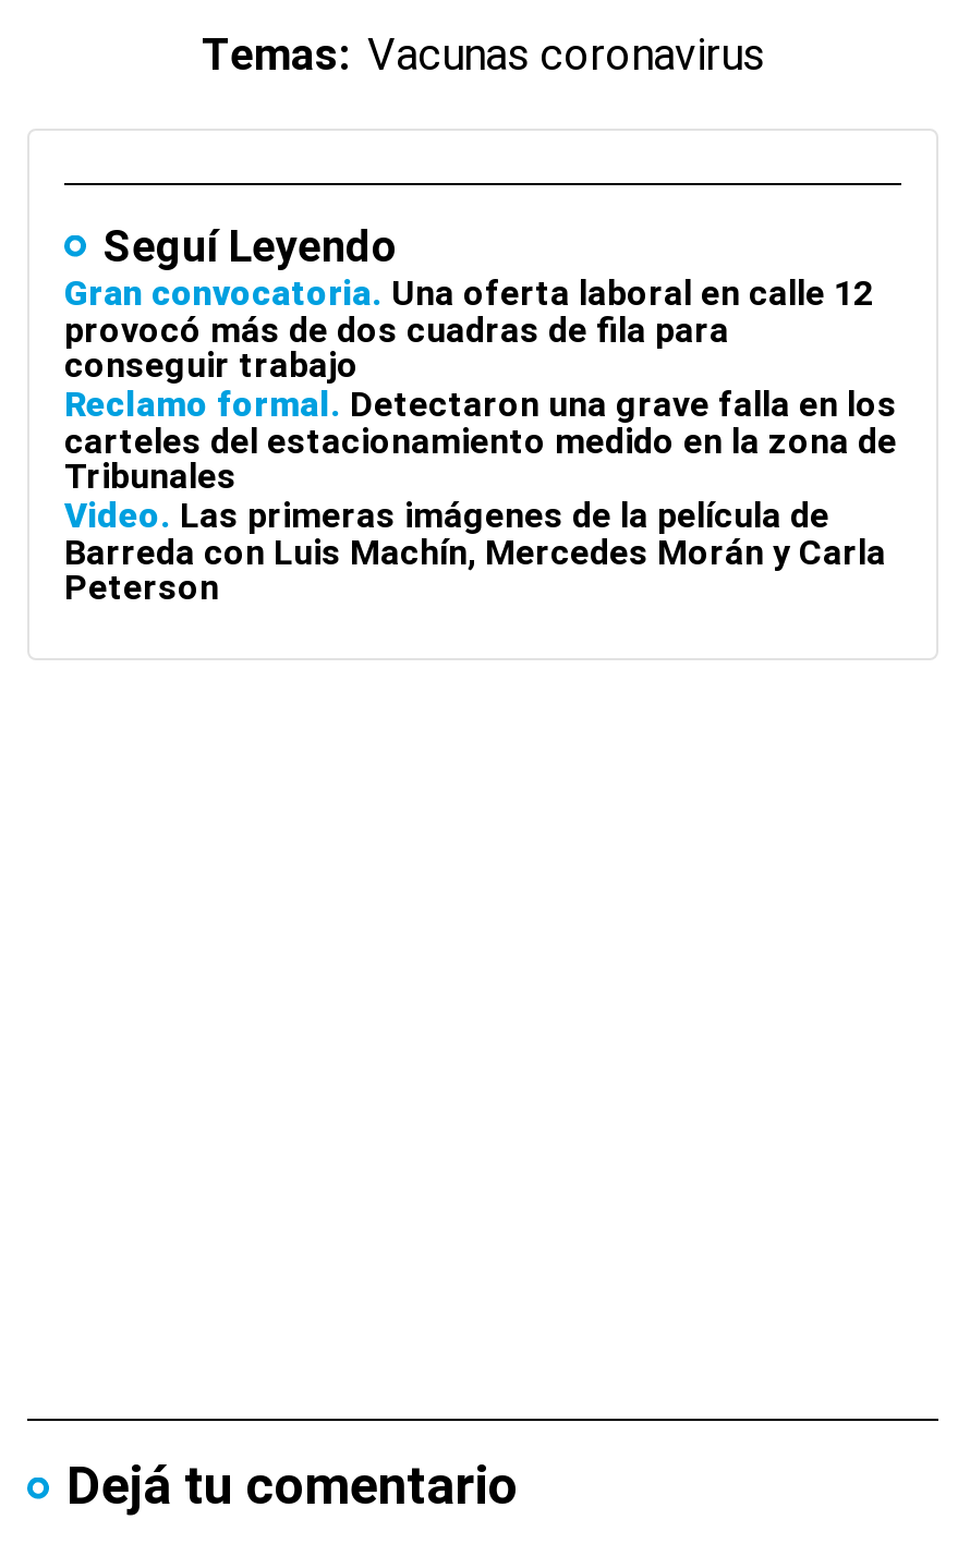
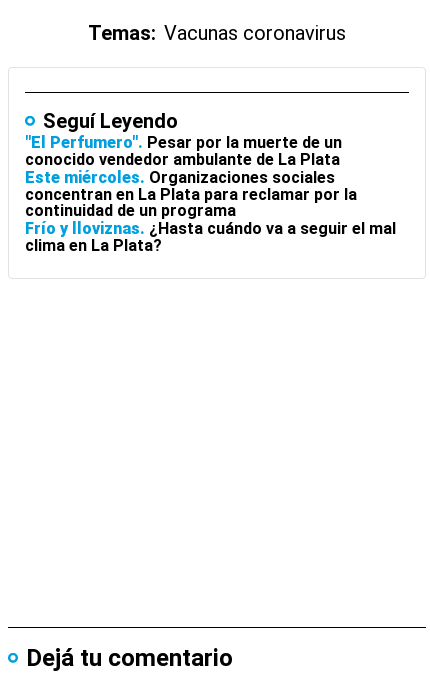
[64,272,897,608] Gran convocatoria Una oferta laboral en calle 12 | provocó más de dos cuadras de fila para | conseguir trabajo | Reclamo formal Detectaron una grave falla en los | carteles del estacionamiento medido en la zona de | Tribunales | Video Las primeras imágenes de la película de | Barreda con Luis Machín, Mercedes Morán y Carla | Peterson -> [25,132,396,254] "El Perfumero" Pesar por la muerte de un | conocido vendedor ambulante de La Plata | Este miércoles Organizaciones sociales | concentran en La Plata para reclamar por la | continuidad de un programa | Frío y lloviznas ¿Hasta cuándo va a seguir el mal | clima en La Plata?

